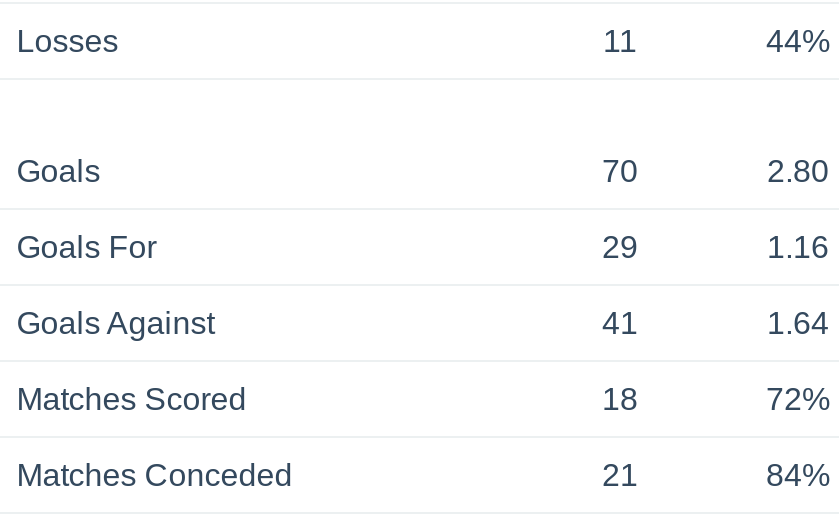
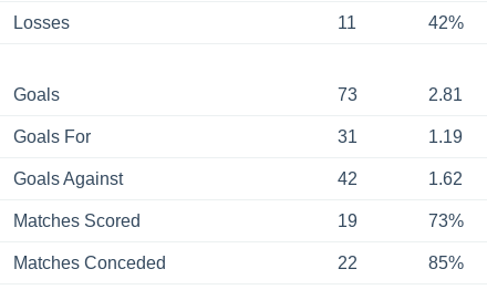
[766,24,830,58] 44% -> [428,13,463,32] 42%
[602,154,638,188] 70 -> [337,85,357,104] 73
[767,154,829,188] 2.80 -> [428,85,463,104] 2.81
[602,230,638,264] 29 -> [337,127,357,146] 31
[767,230,829,264] 1.16 -> [428,127,463,146] 1.19
[602,306,638,340] 41 -> [337,169,357,188] 42
[767,306,829,340] 1.64 -> [428,169,463,188] 1.62
[602,382,638,416] 18 -> [337,212,357,230] 19
[766,382,830,416] 72% -> [428,212,463,230] 73%
[602,458,638,492] 21 -> [337,254,357,272] 22
[766,458,830,492] 84% -> [428,254,463,272] 85%

